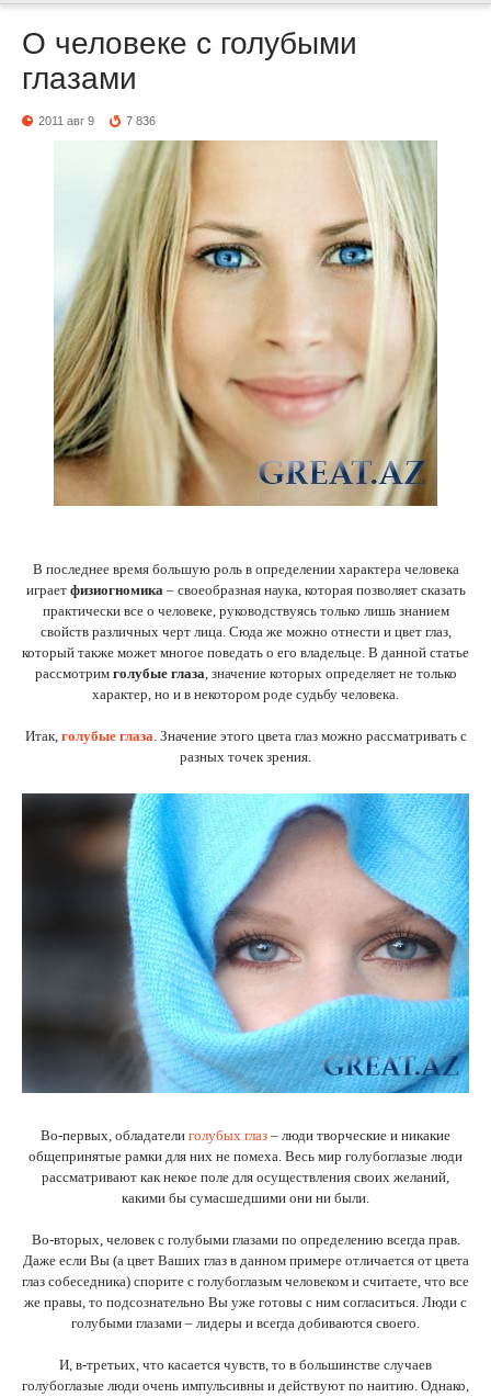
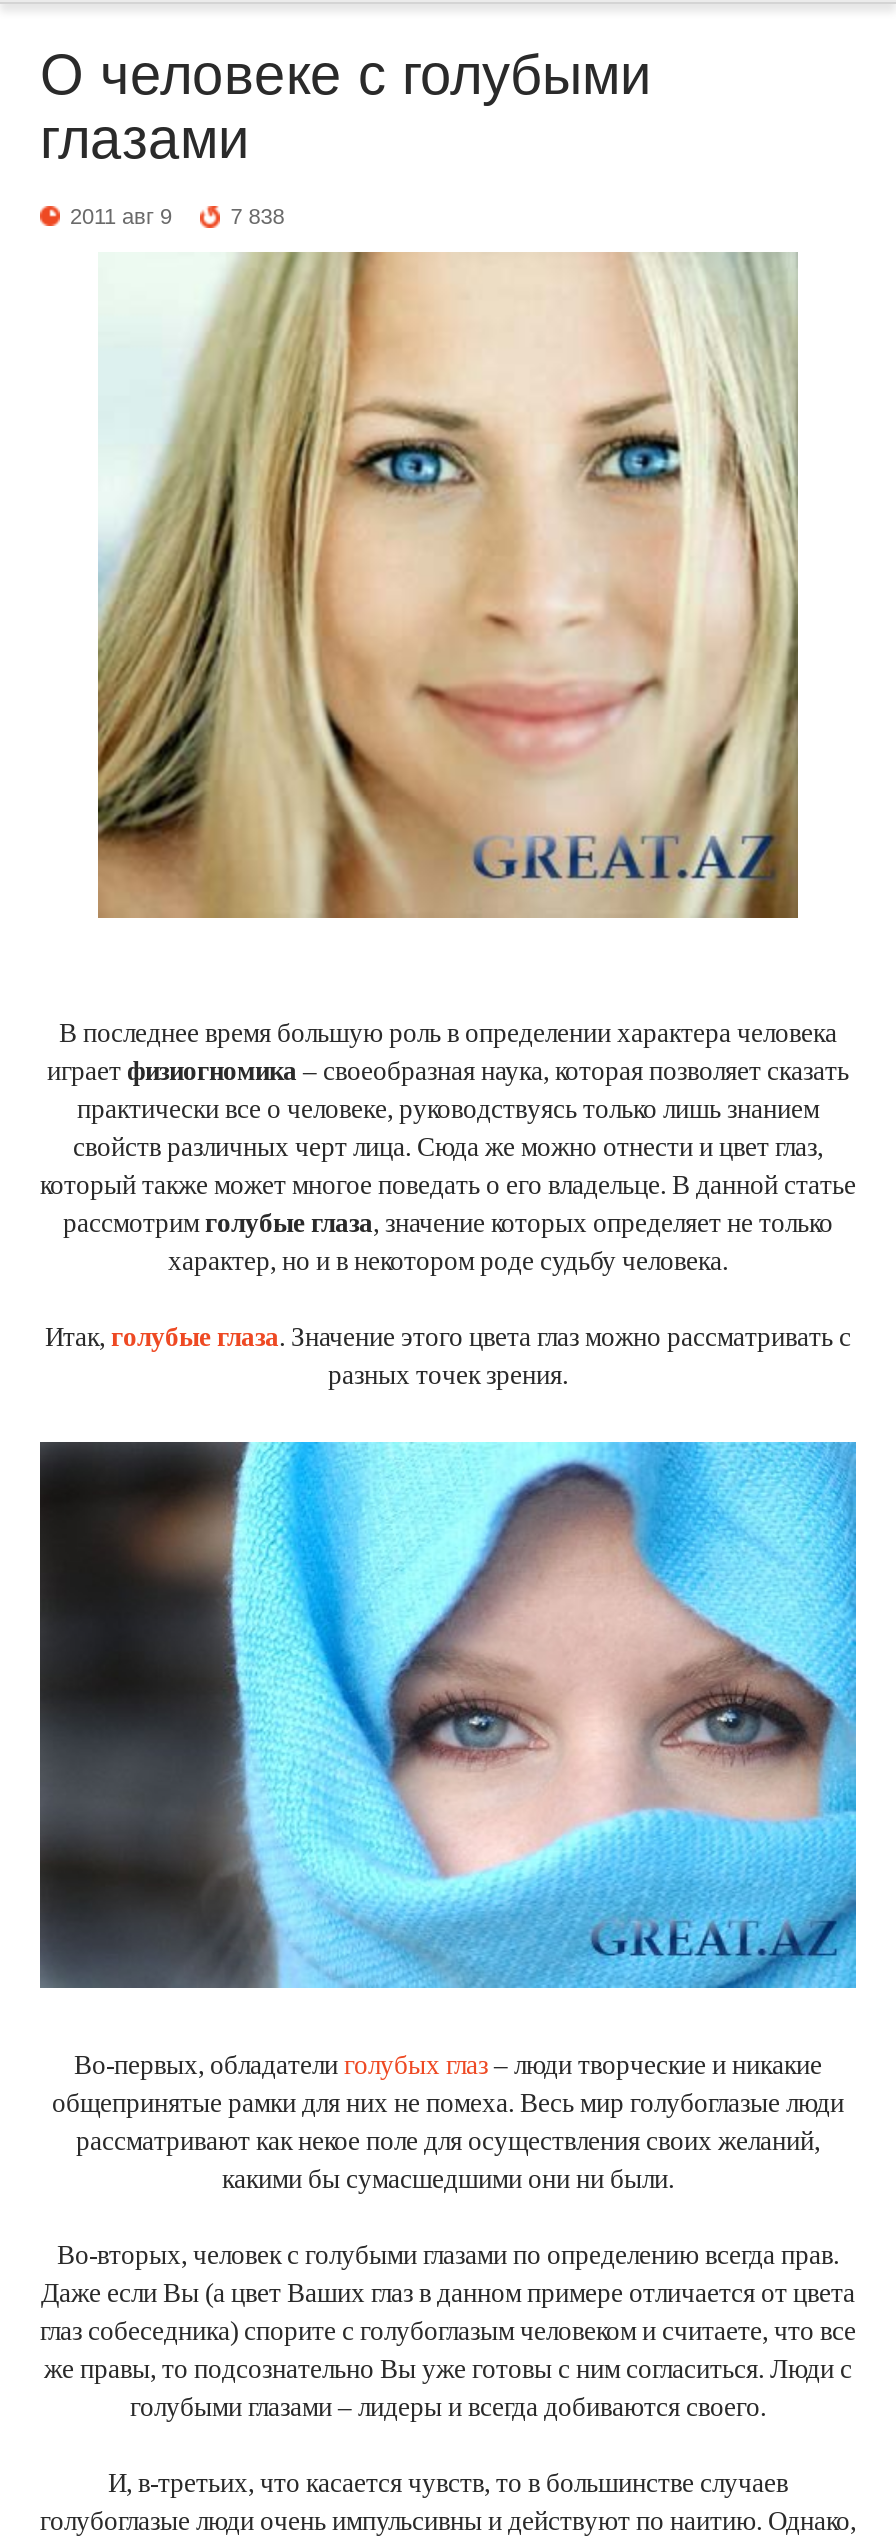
[126,114,156,127] 7 836 -> [230,204,284,228] 7 838

